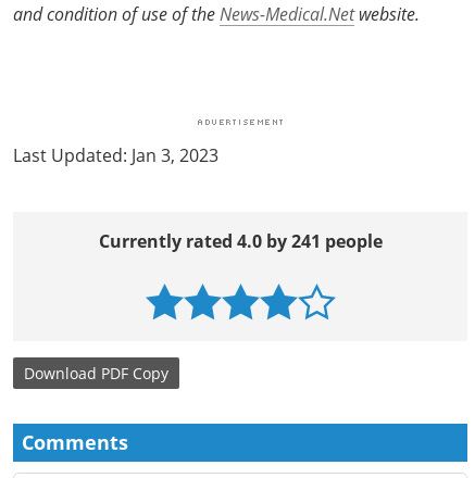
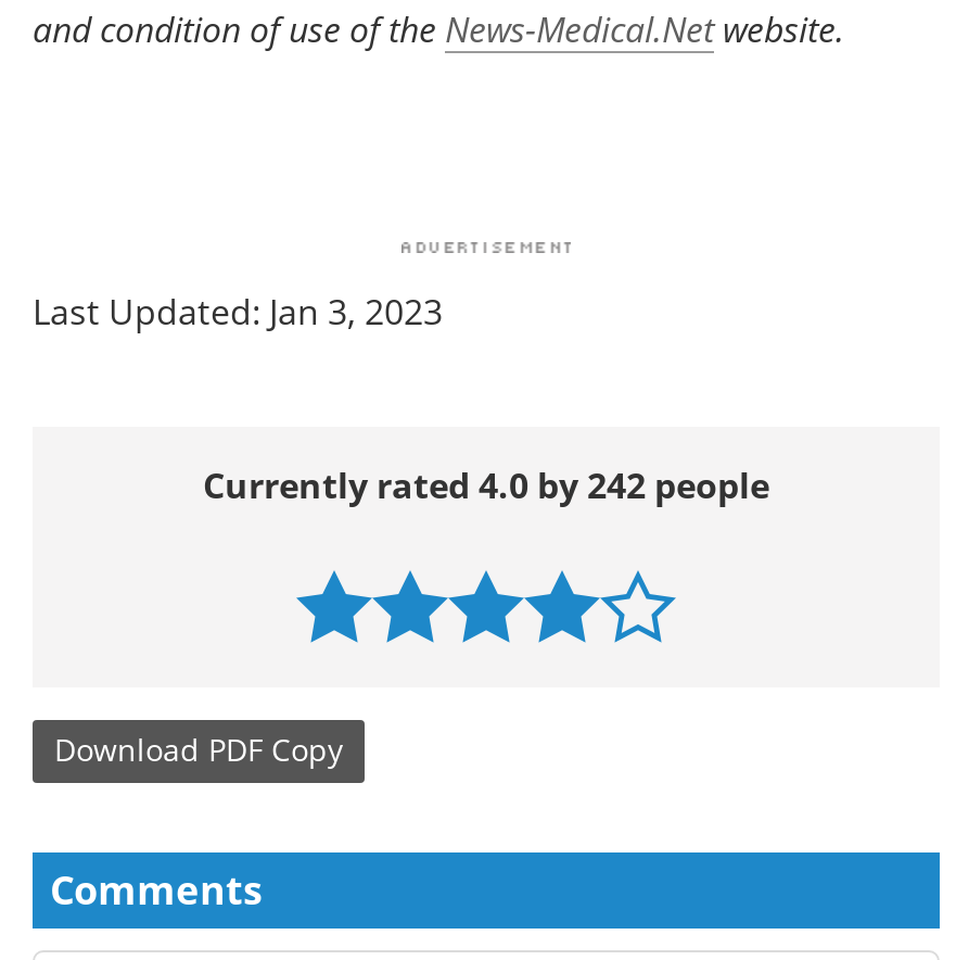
[98,229,382,253] Currently rated 4.0 by 241 people -> [203,460,769,508] Currently rated 4.0 by 242 people

